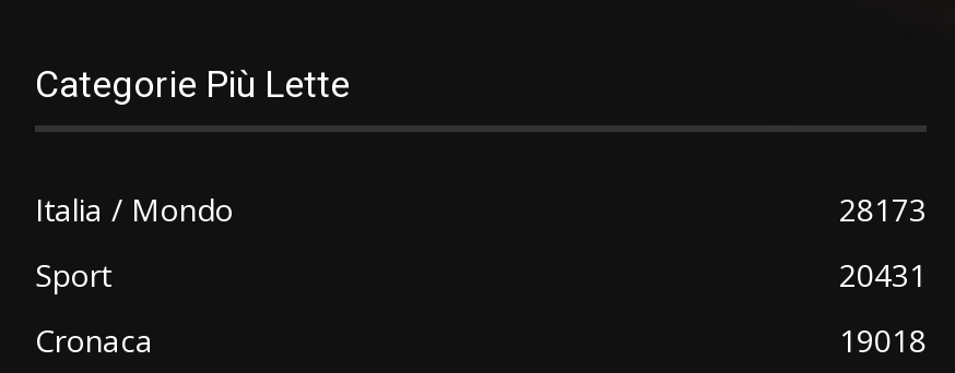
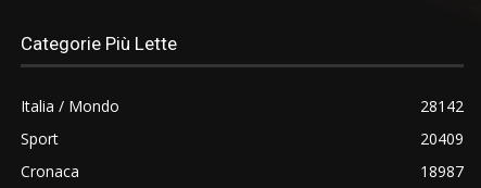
[839,190,927,231] 28173 -> [420,96,464,117] 28142
[839,255,927,296] 20431 -> [420,129,464,149] 20409
[839,320,927,362] 19018 -> [420,161,464,182] 18987

